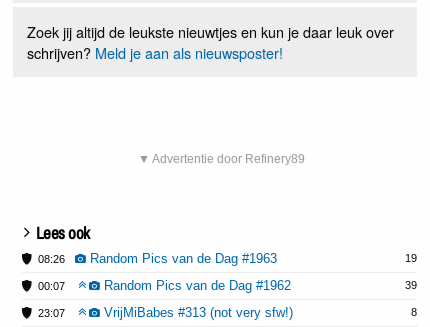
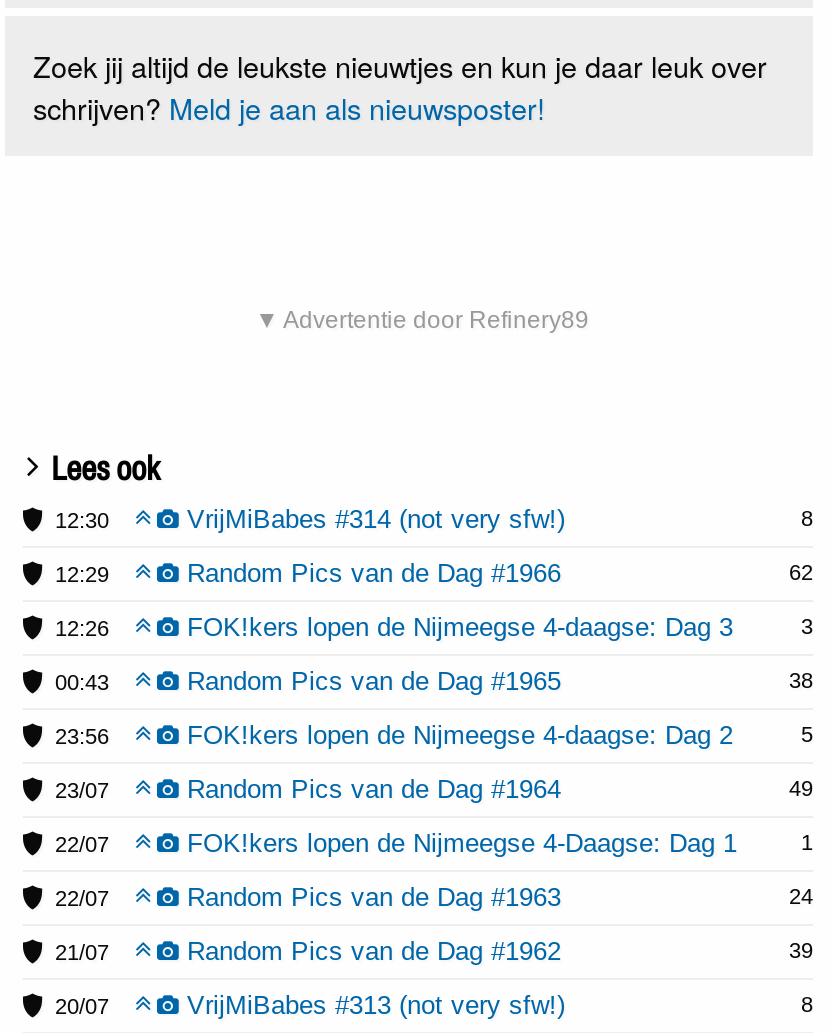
[38,252,417,265] 19 | 08:26 -> [55,505,813,911] 8 | 12:30 | VrijMiBabes #314 (not very sfw!) | 62 | 12:29 | Random Pics van de Dag #1966 | 3 | 12:26 | FOK!kers lopen de Nijmeegse 4-daagse: Dag 3 | 38 | 00:43 | Random Pics van de Dag #1965 | 5 | 23:56 | FOK!kers lopen de Nijmeegse 4-daagse: Dag 2 | 49 | 23/07 | Random Pics van de Dag #1964 | 1 | 22/07 | FOK!kers lopen de Nijmeegse 4-Daagse: Dag 1 | 24 | 22/07
[38,280,65,292] 00:07 -> [55,941,109,965] 21/07
[38,307,65,319] 23:07 -> [55,995,109,1019] 20/07

